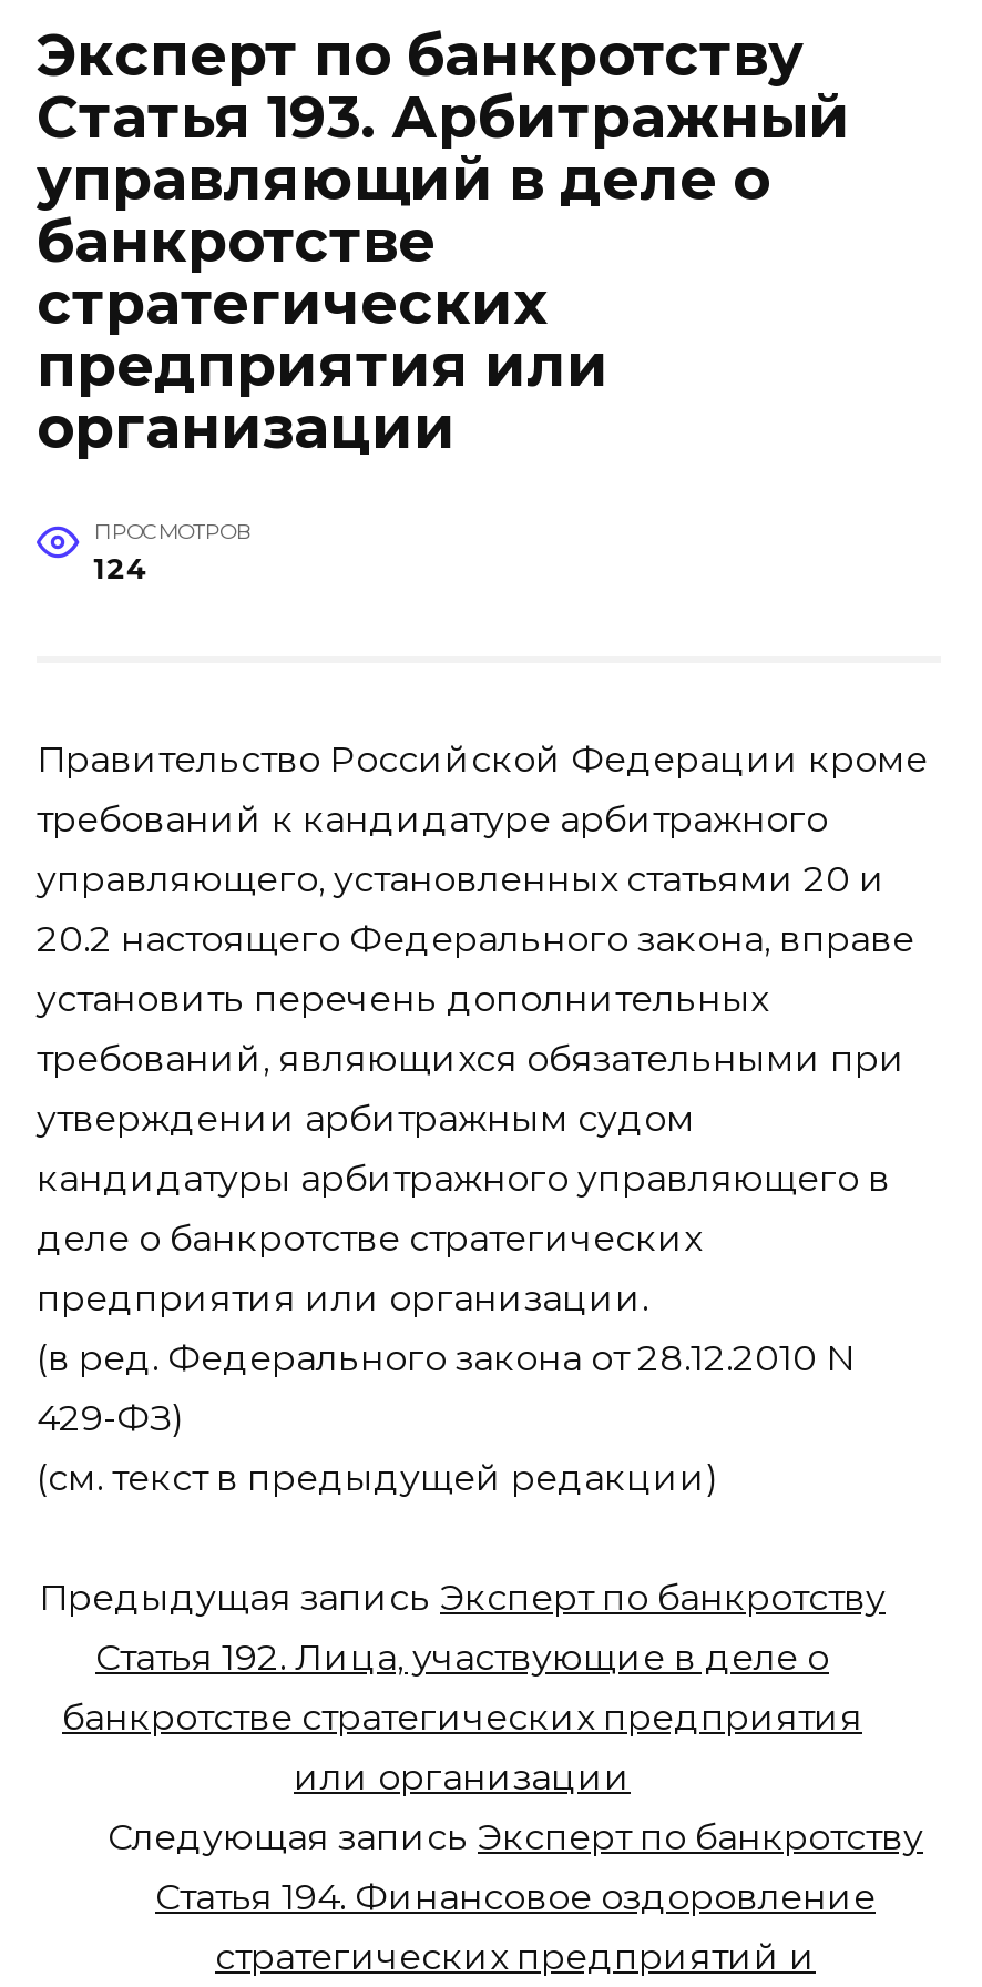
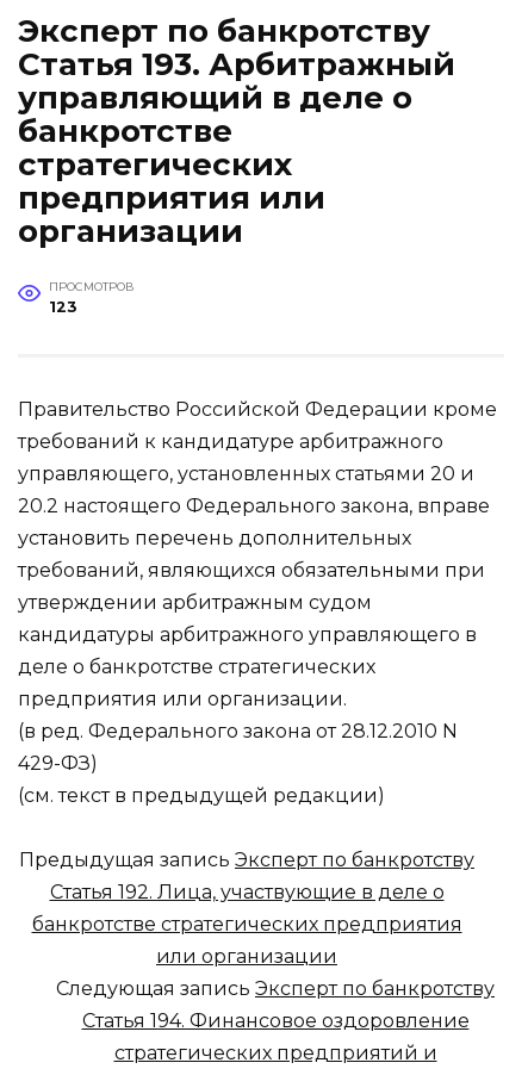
[93,552,149,585] 124 -> [48,298,77,316] 123

